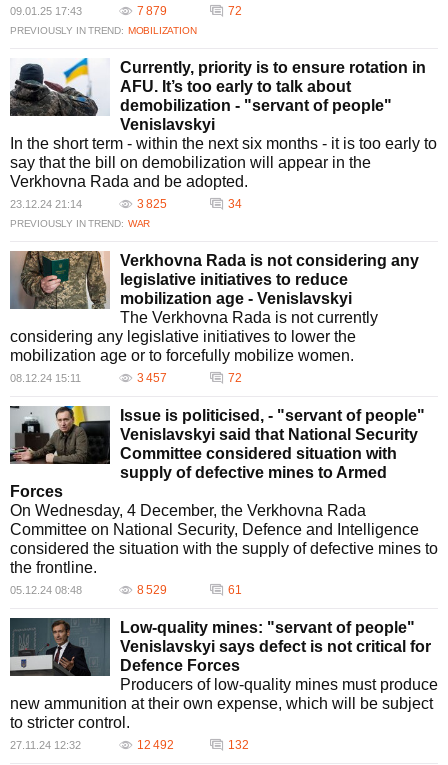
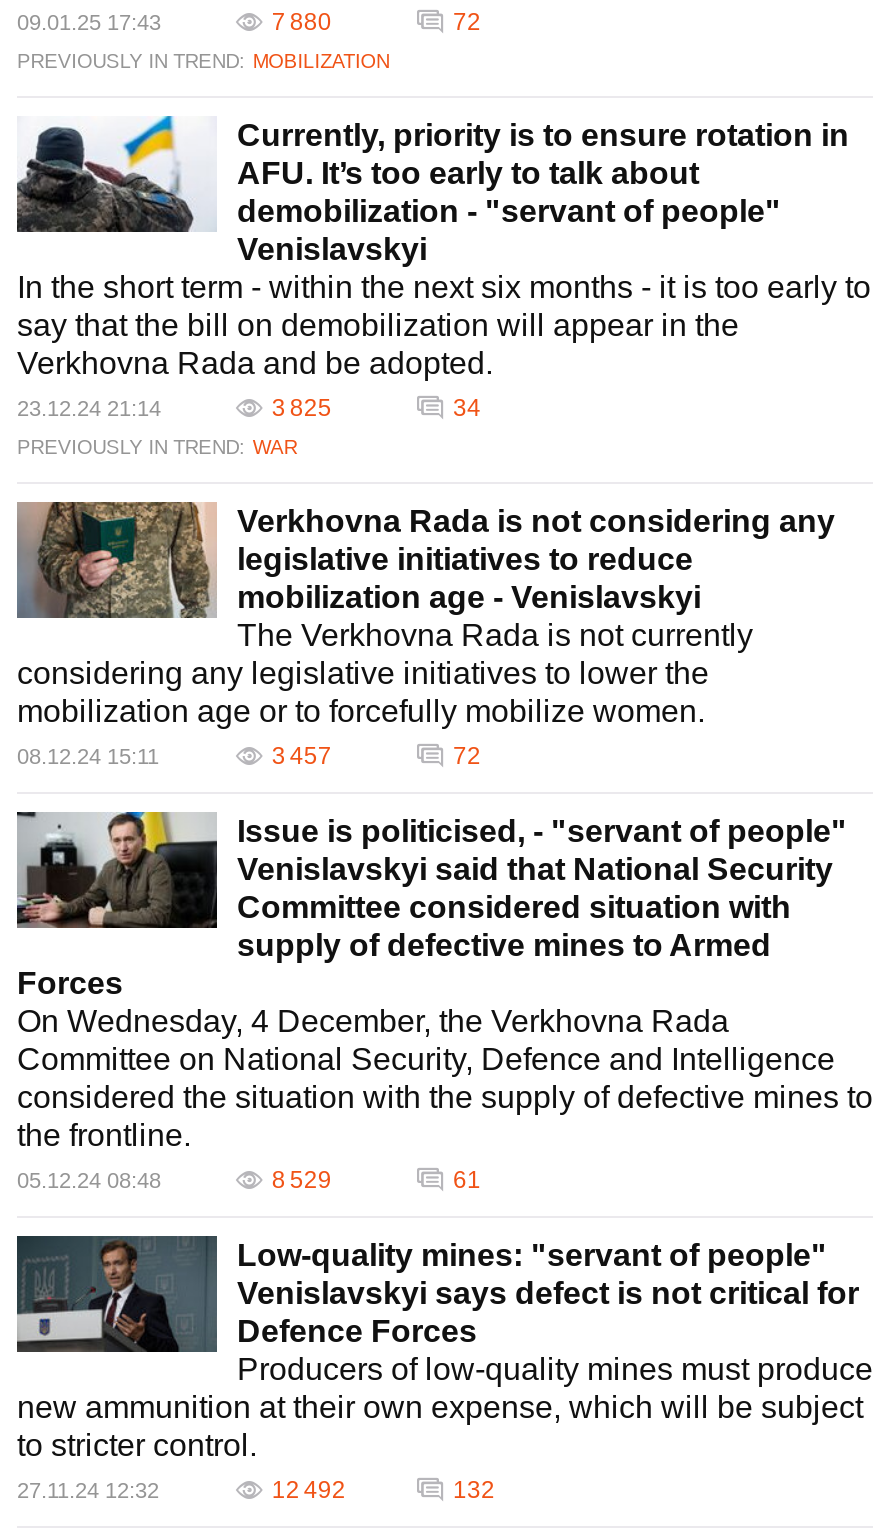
[137,4,167,18] 7 879 -> [272,8,332,36] 7 880

